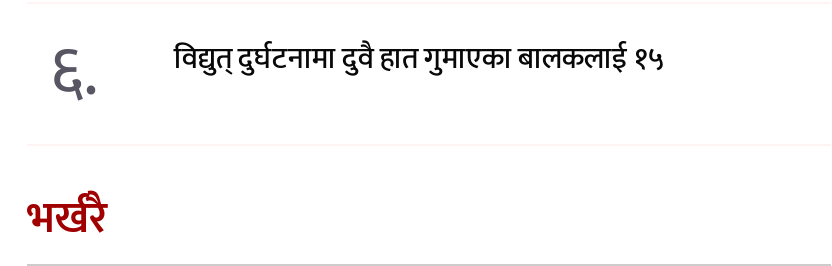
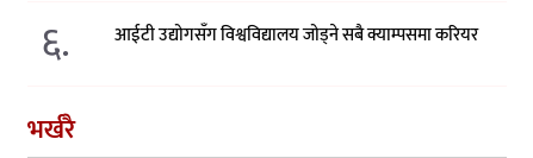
[174,34,664,84] विद्युत् दुर्घटनामा दुवै हात गुमाएका बालकलाई १५ -> [115,20,479,50] आईटी उद्योगसँग विश्वविद्यालय जोड्ने सबै क्याम्पसमा करियर

